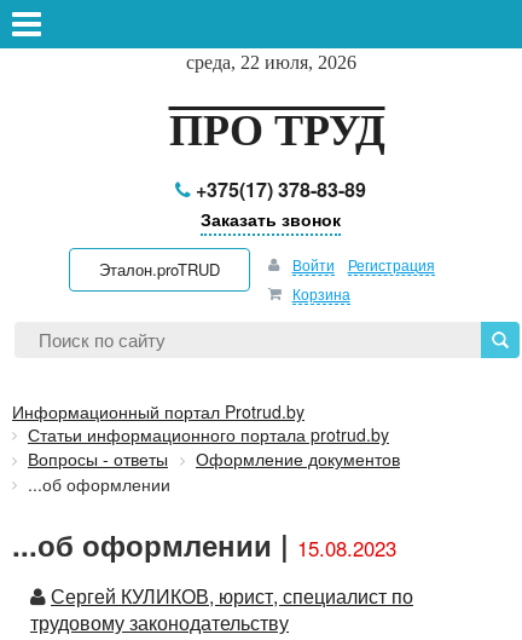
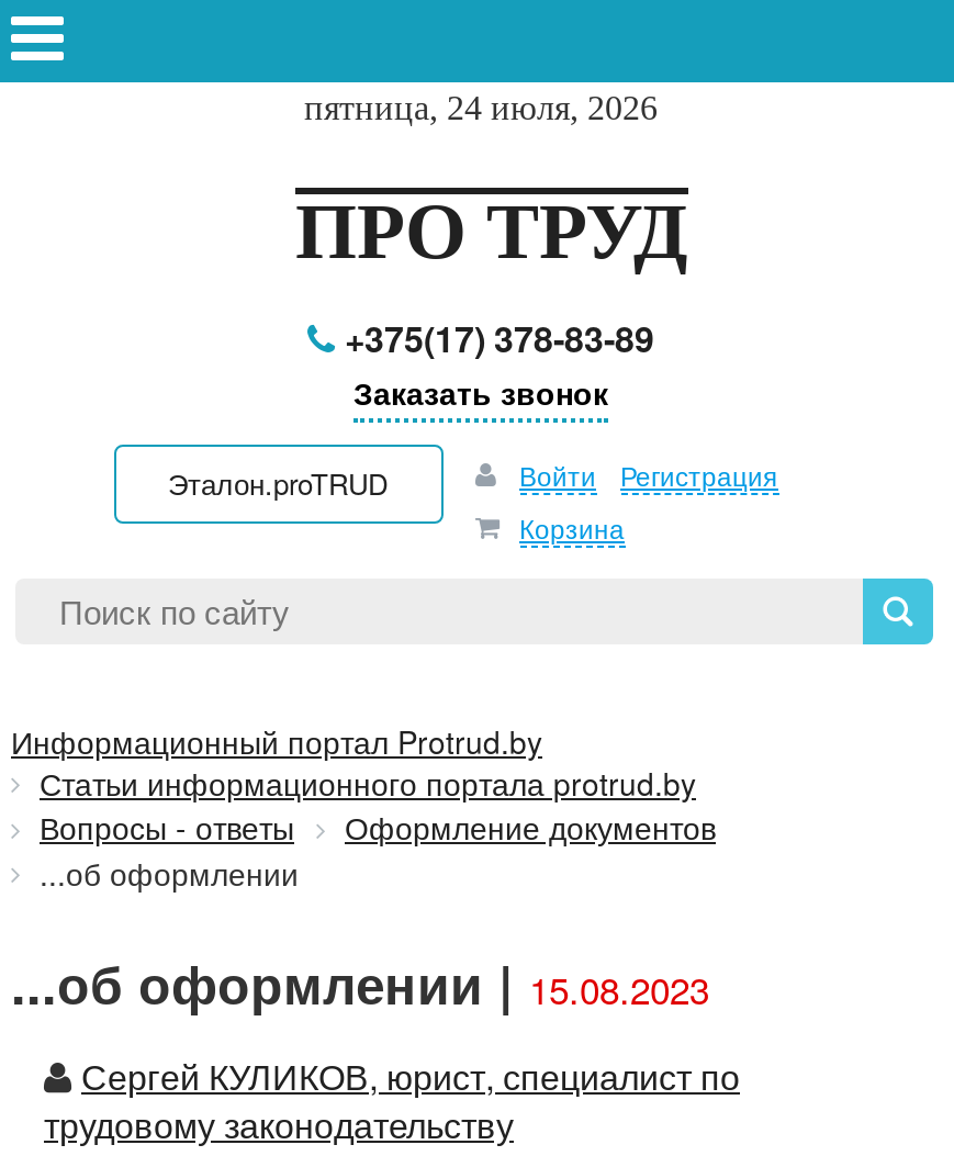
[185,52,356,73] среда, 22 июля, 2026 -> [304,89,658,126] пятница, 24 июля, 2026

